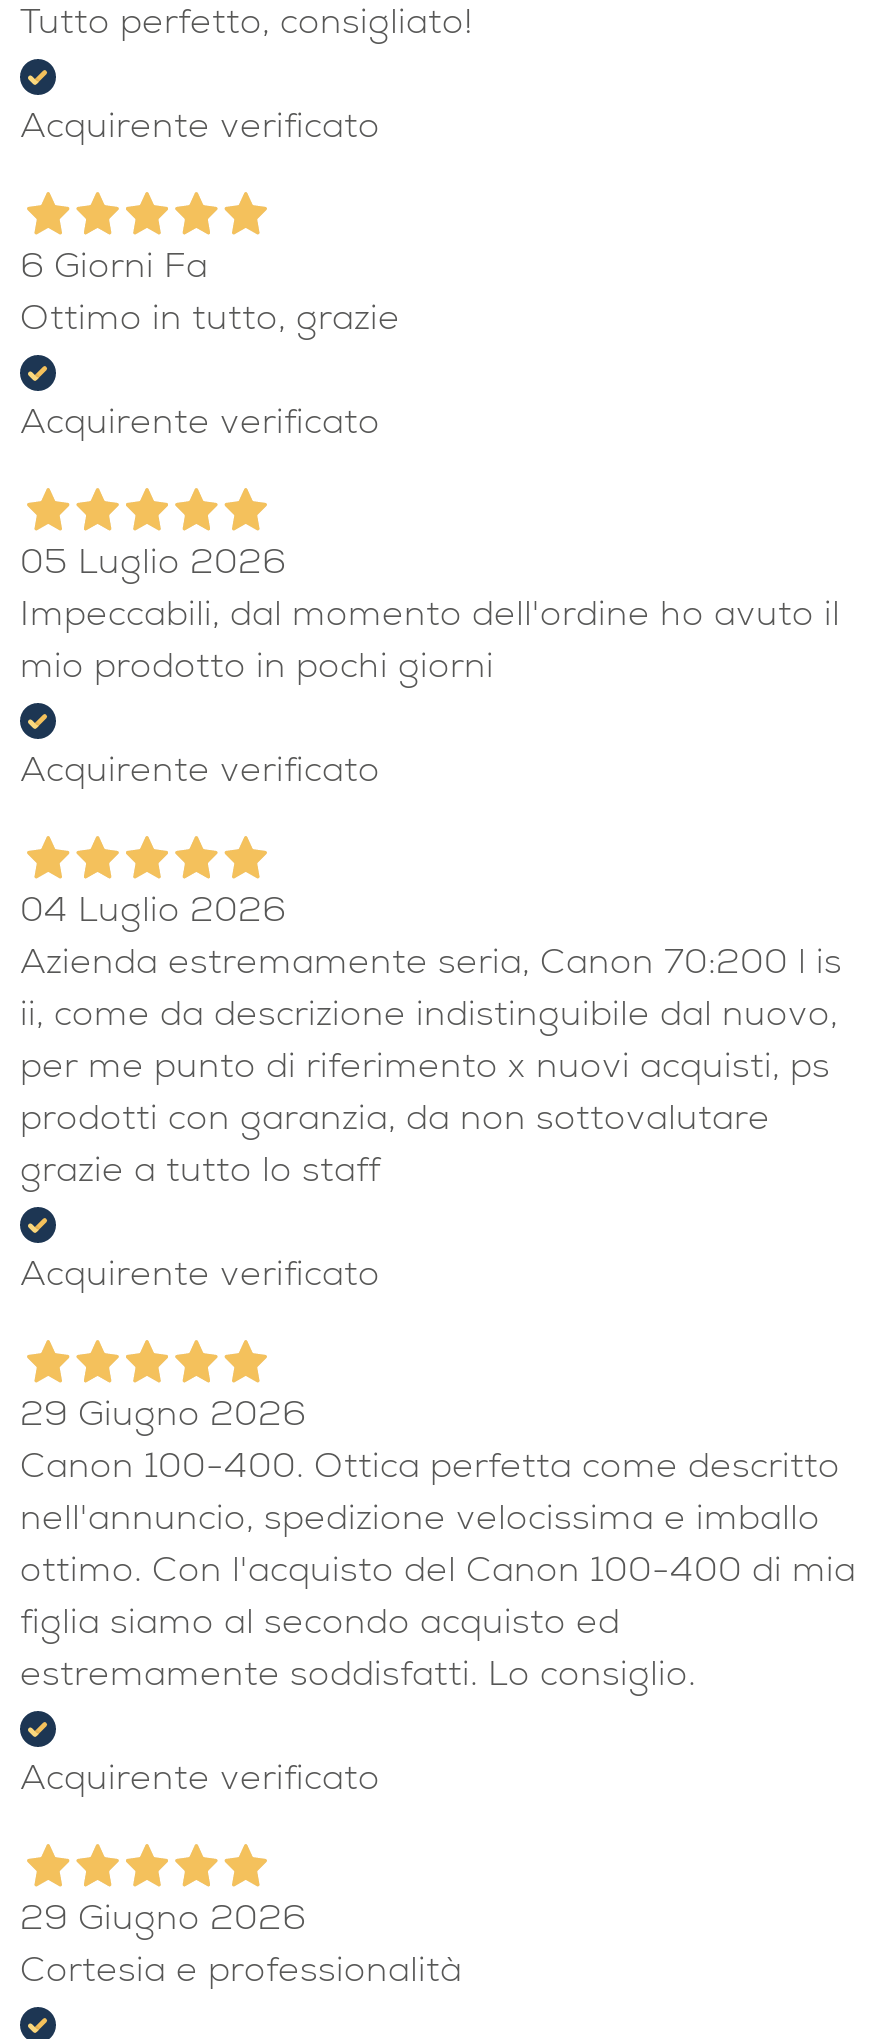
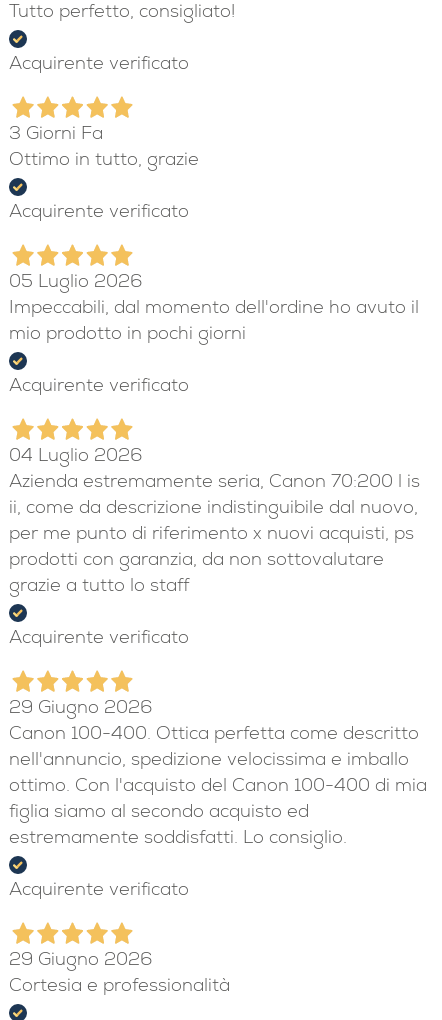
[20,253,208,287] 6 Giorni Fa -> [9,127,103,144] 3 Giorni Fa

